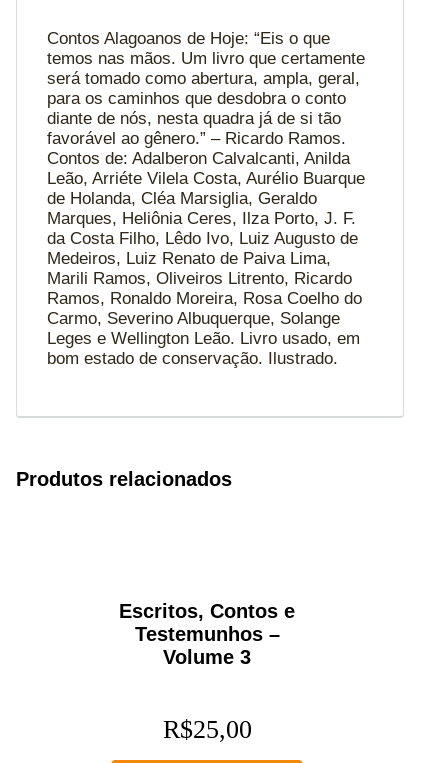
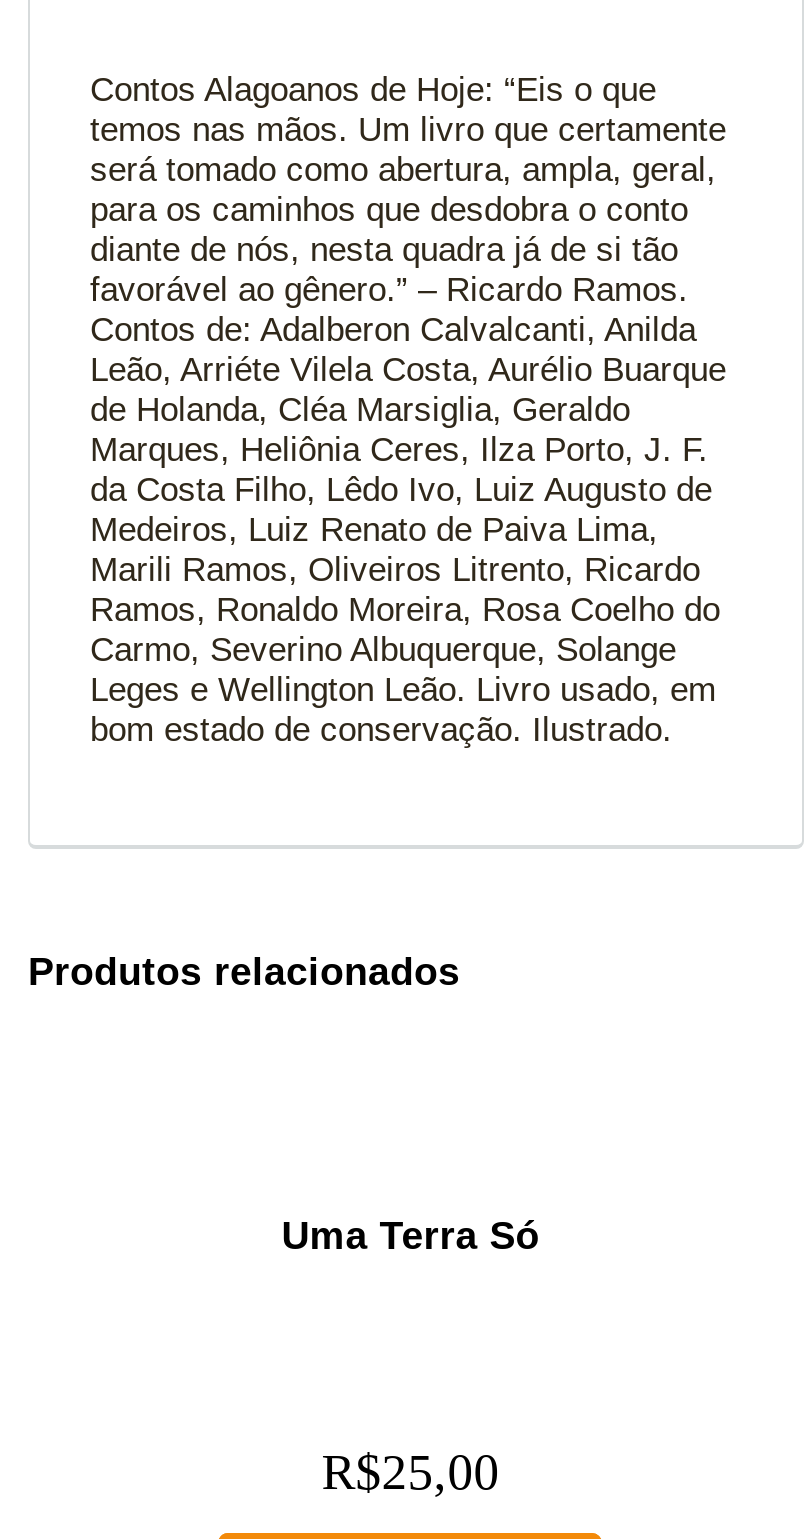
[119,600,295,668] Escritos, Contos e | Testemunhos – | Volume 3 -> [281,1213,539,1257] Uma Terra Só

